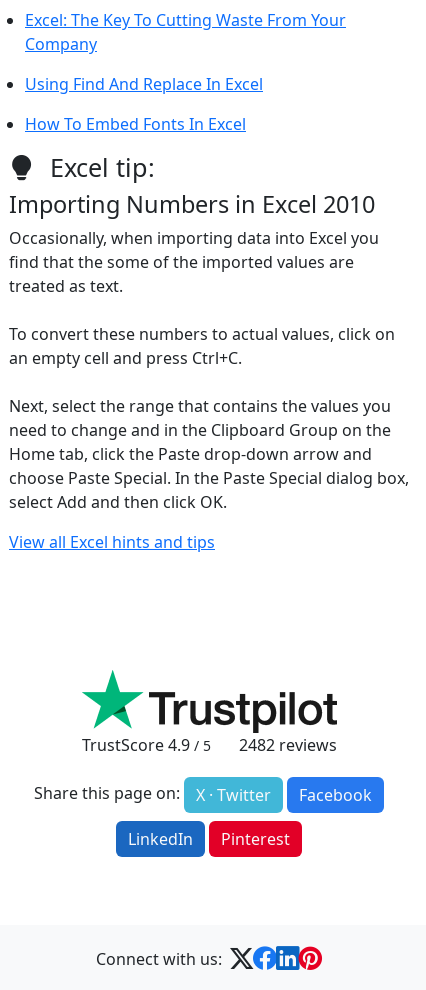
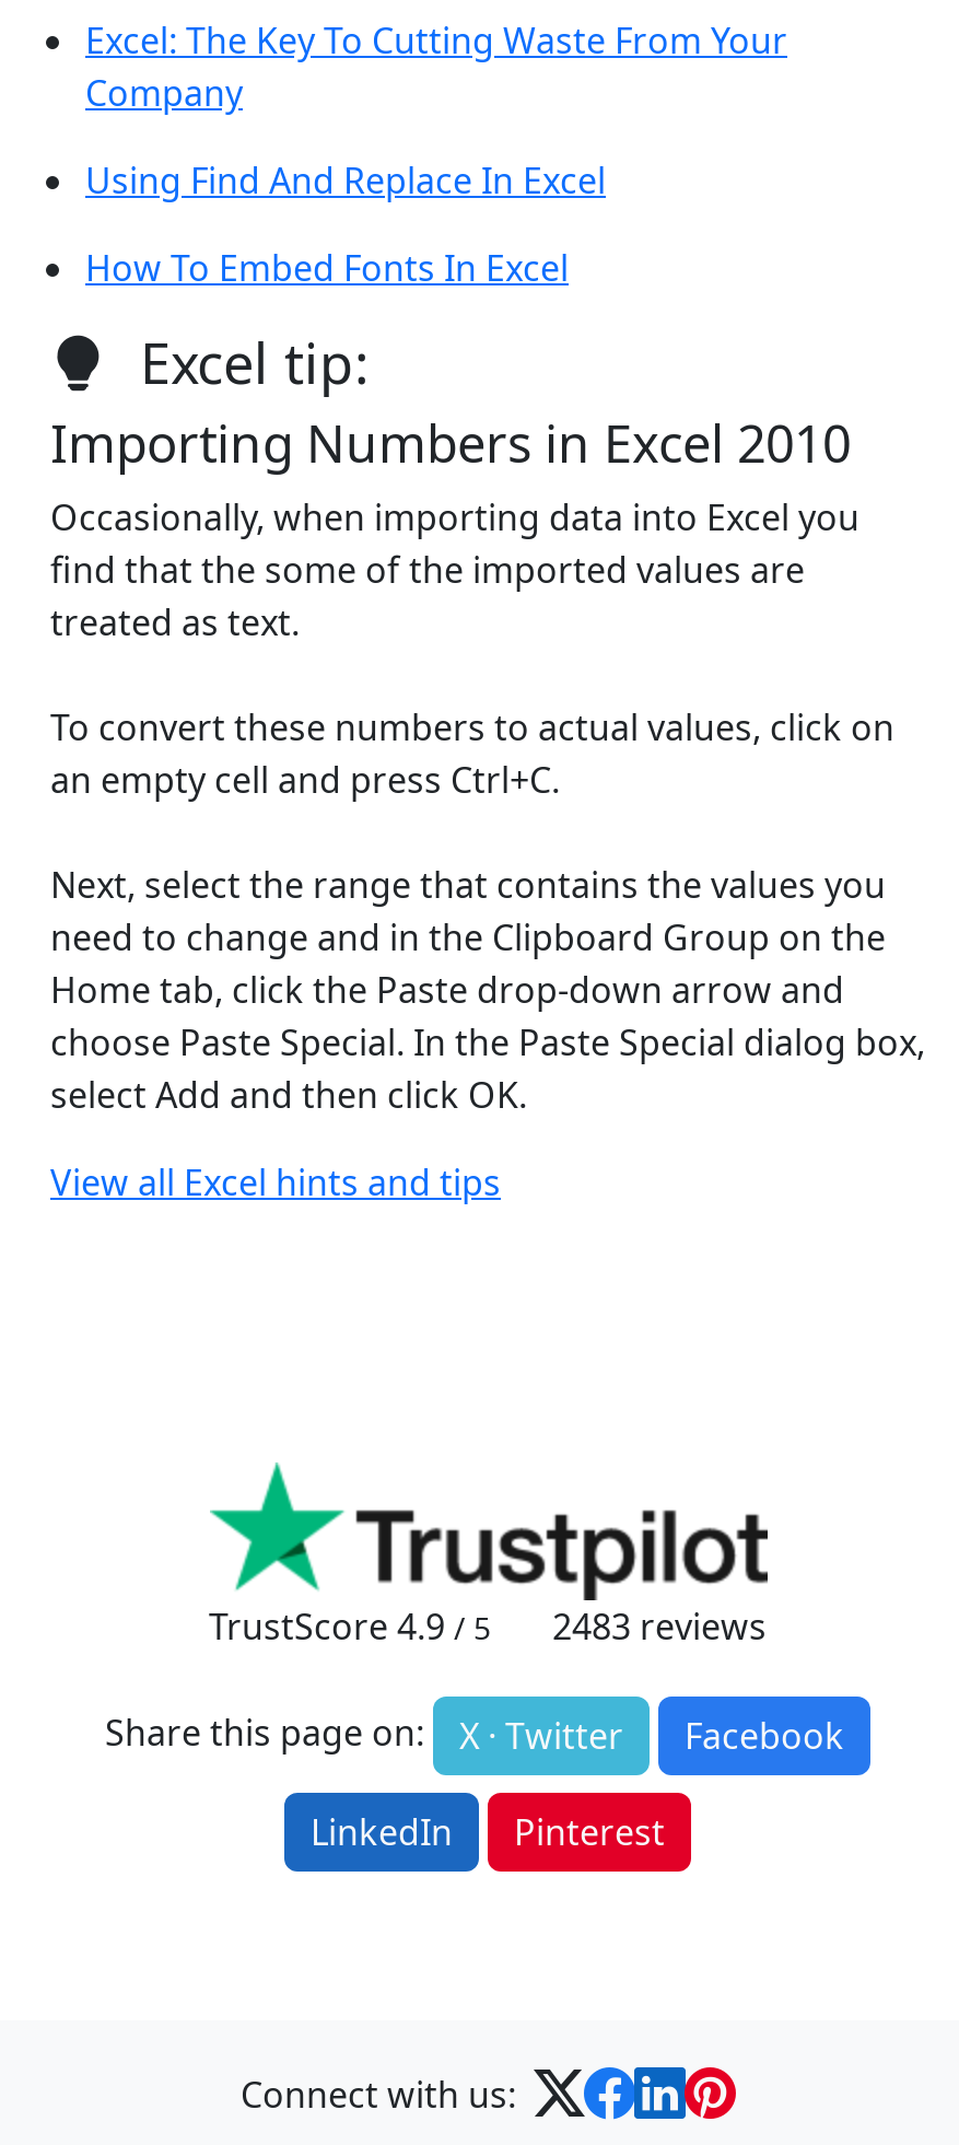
[81,734,336,756] TrustScore 4.9 / 5 2482 reviews -> [209,1602,767,1651] TrustScore 4.9 / 5 2483 reviews

